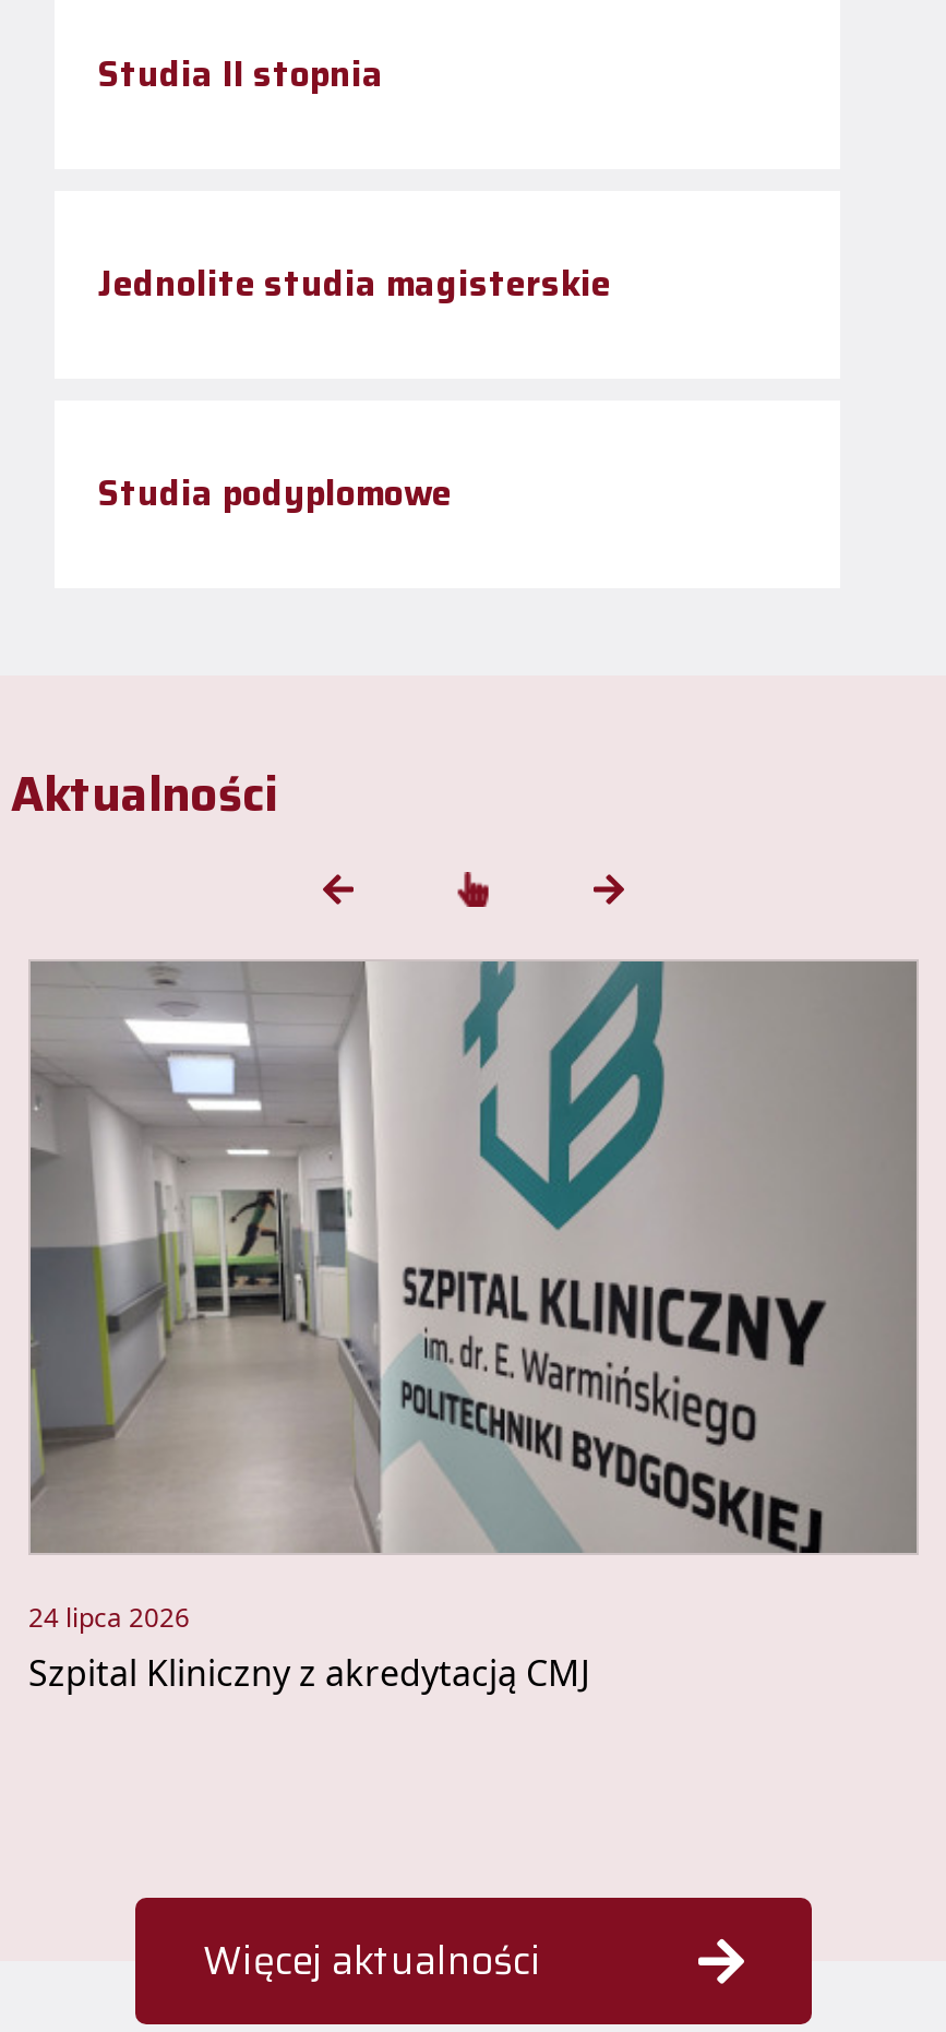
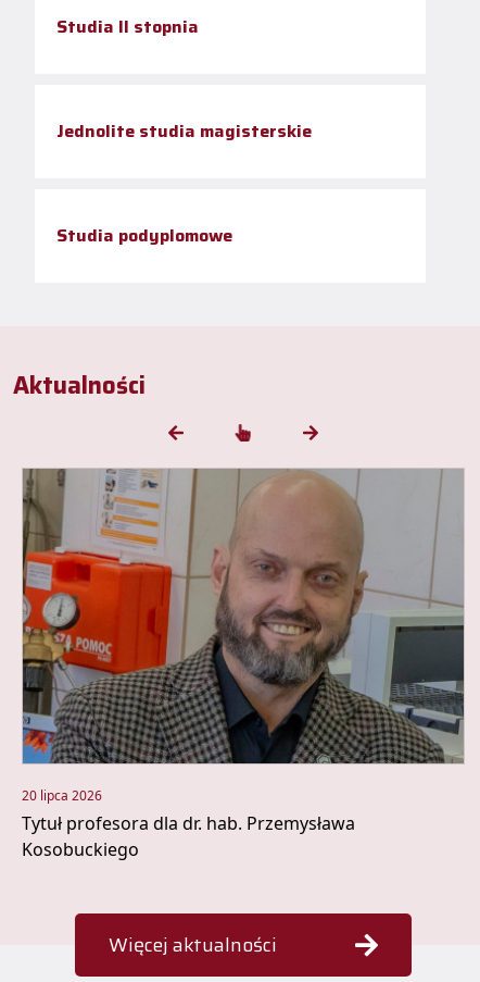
[28,961,914,1697] [image] | 24 lipca 2026 | Szpital Kliniczny z akredytacją CMJ -> [22,469,464,861] [image] | 20 lipca 2026 | Tytuł profesora dla dr. hab. Przemysława | Kosobuckiego

